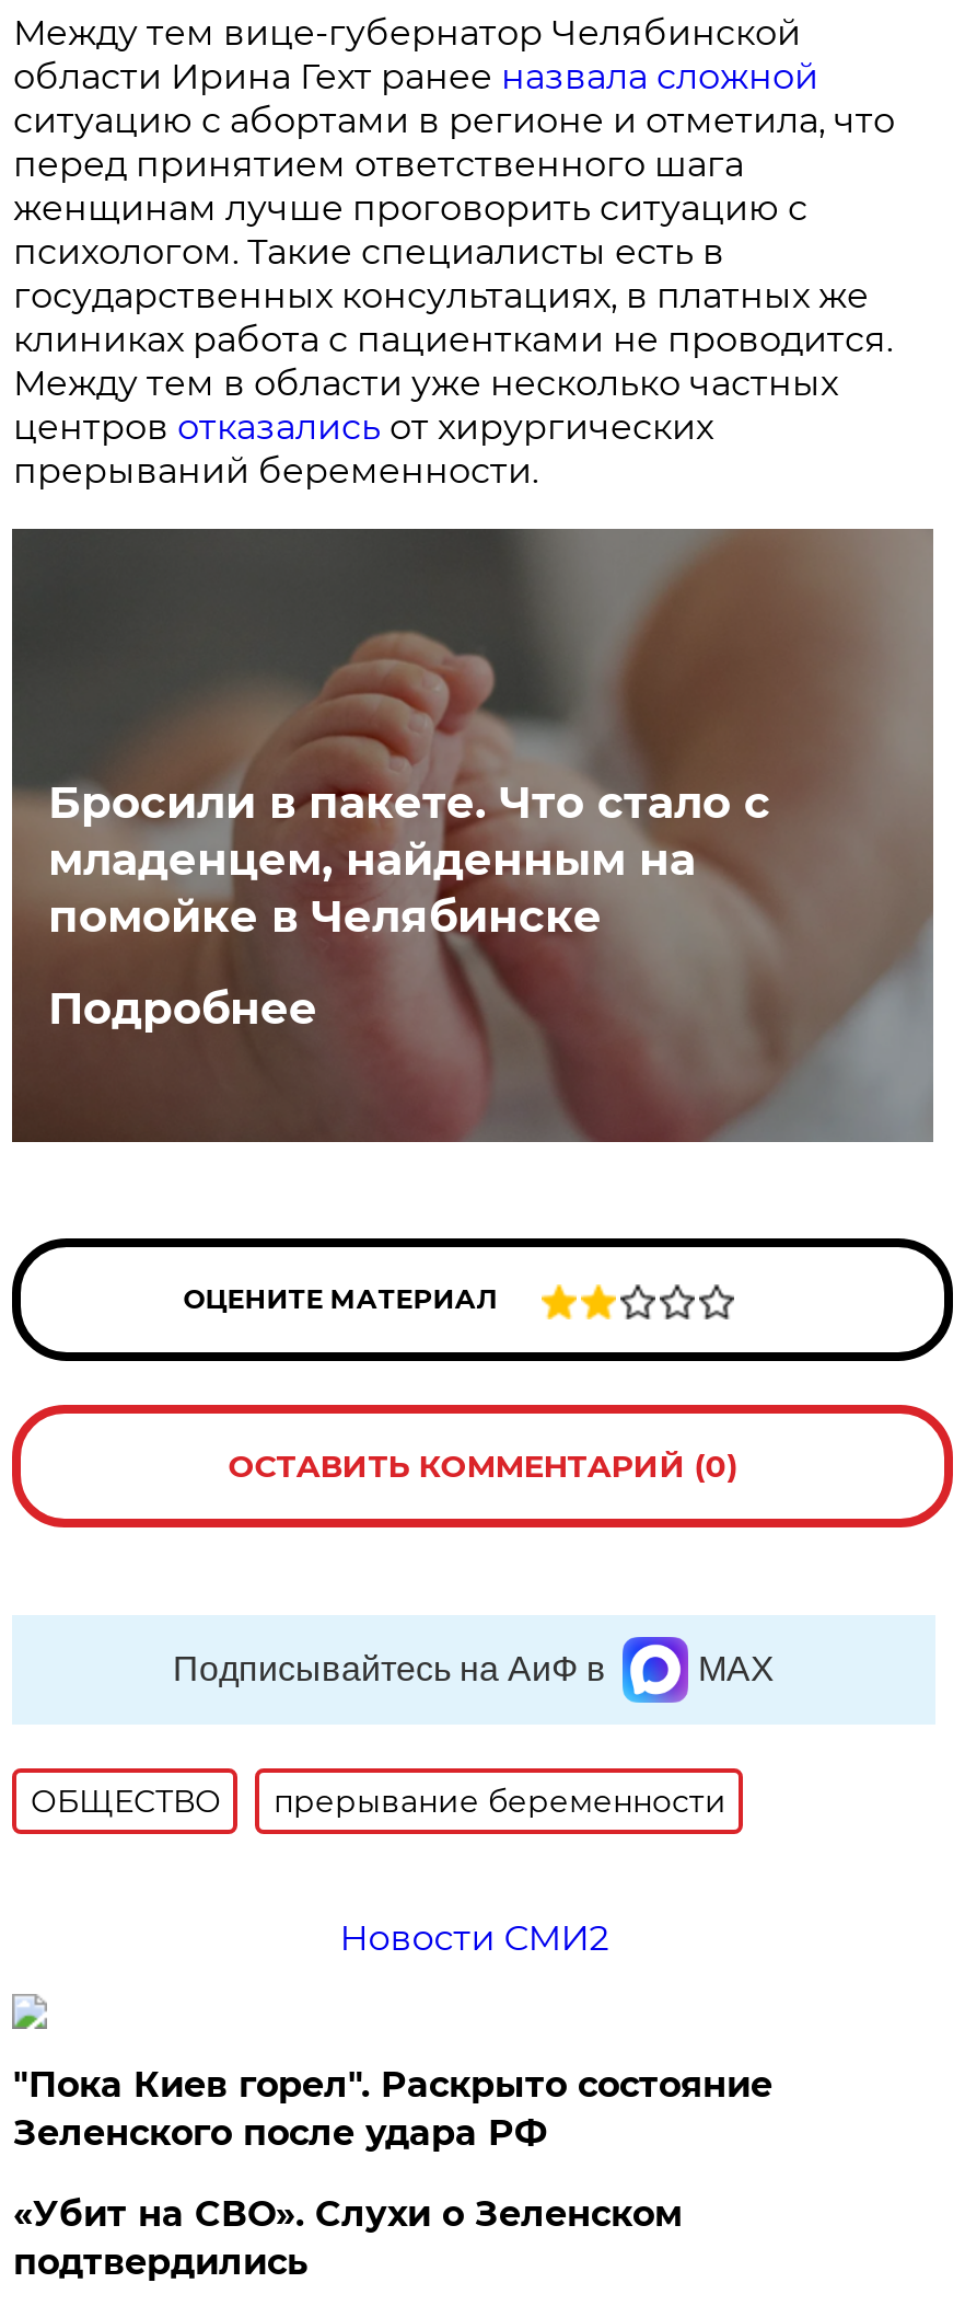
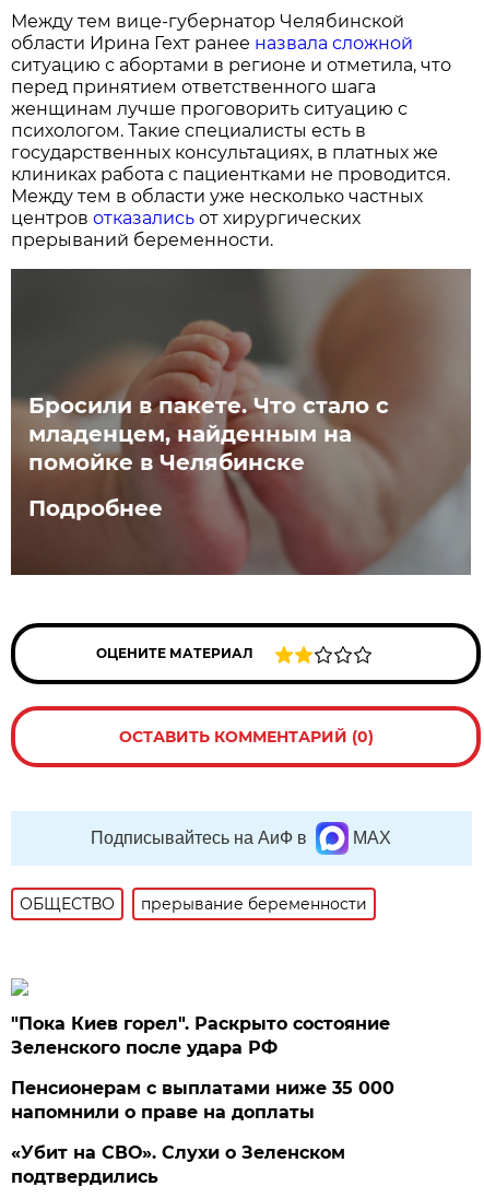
[340,1917,609,1959] Новости СМИ2 -> none
moved [13,2064,772,2154] -> [11,1013,390,1058]: "Пока Киев горел". Раскрыто состояние | Зеленского после удара РФ
none -> [11,1078,395,1123] Пенсионерам с выплатами ниже 35 000 | напомнили о праве на доплаты

